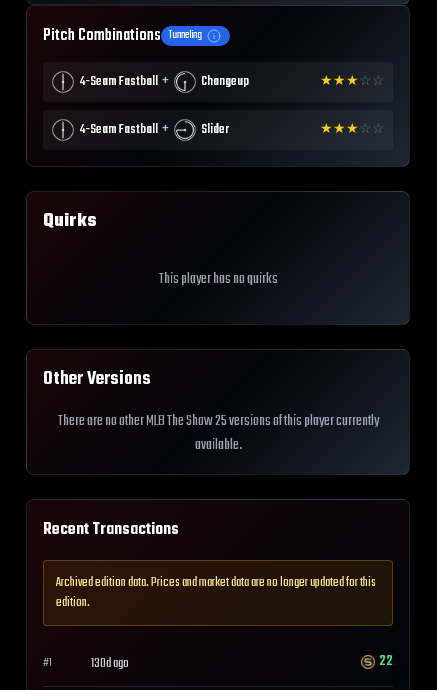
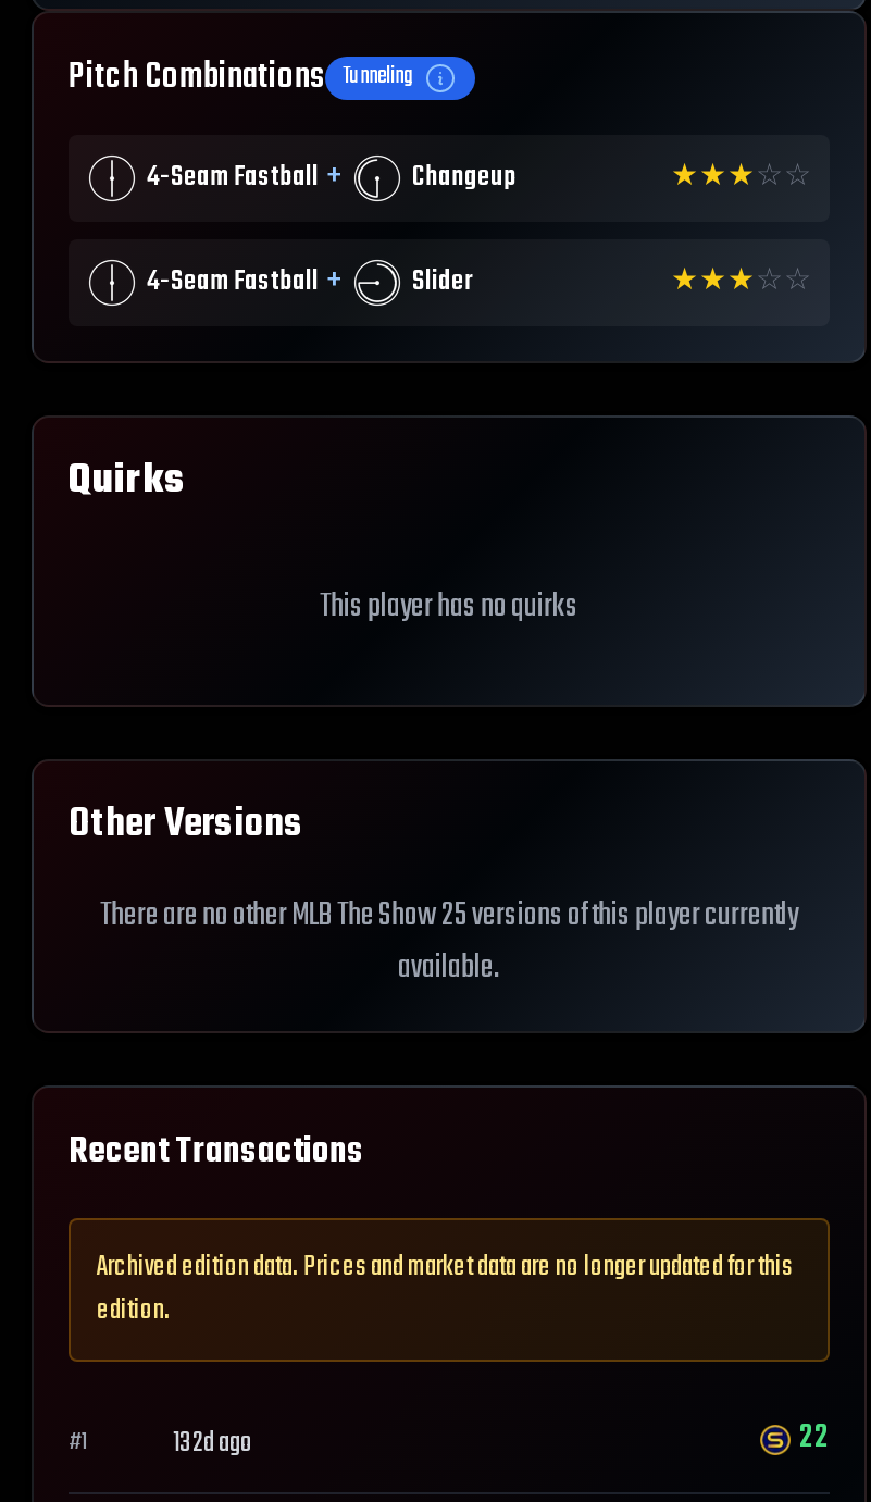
[91,654,129,674] 130d ago -> [173,1423,253,1467] 132d ago

